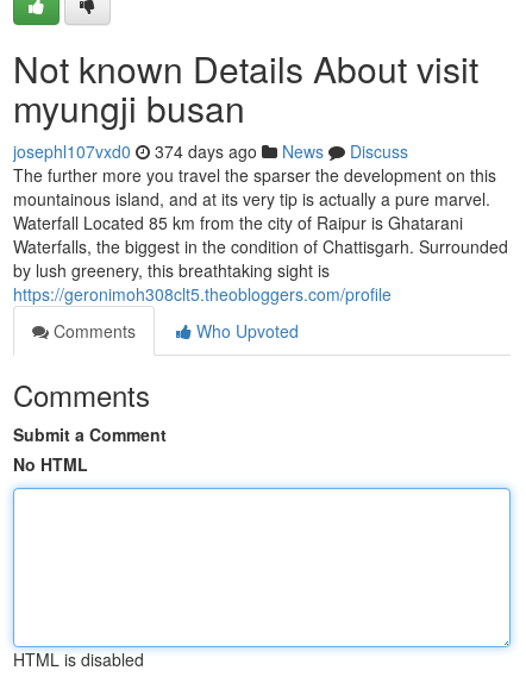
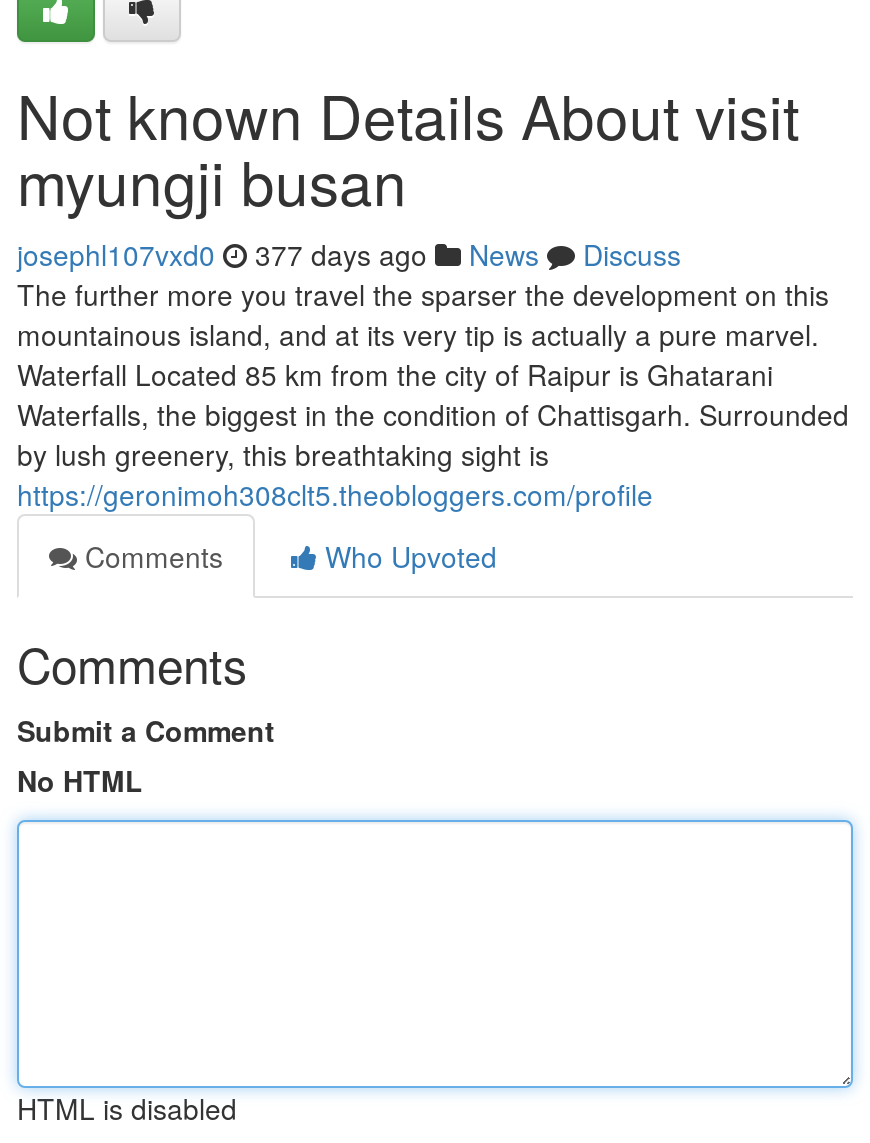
[13,139,408,163] josephl107vxd0 374 days ago News Discuss -> [17,234,681,274] josephl107vxd0 377 days ago News Discuss

